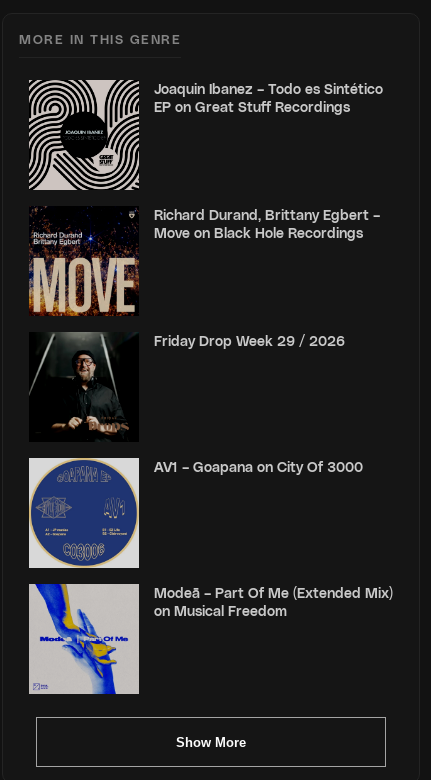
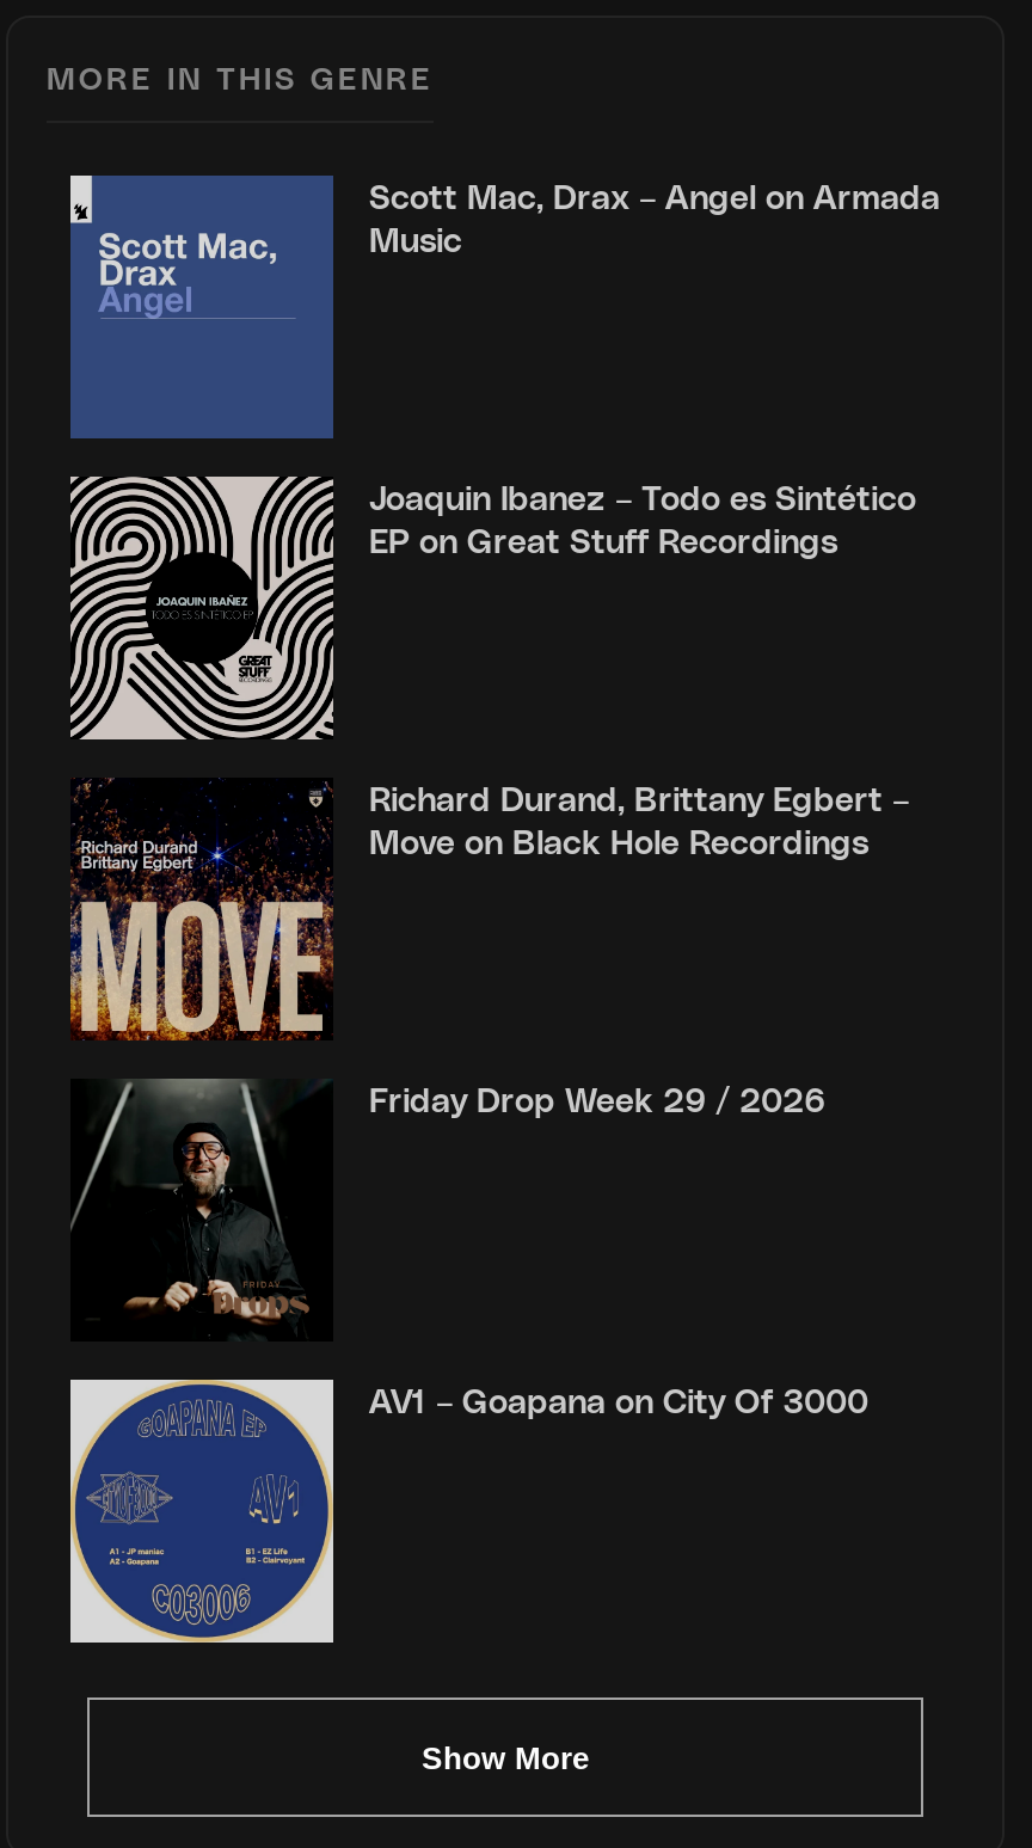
none -> [68,173,940,441] [image] | Scott Mac, Drax – Angel on Armada | Music
moved [27,78,383,475] -> [66,472,916,1420]: [image] | Joaquin Ibanez – Todo es Sintético | EP on Great Stuff Recordings | Richard Durand, Brittany Egbert – | Move on Black Hole Recordings | Friday Drop Week 29 / 2026 | AV1 – Goapana on City Of 3000
[30,583,393,695] [image] | Modeā – Part Of Me (Extended Mix) | on Musical Freedom -> none

